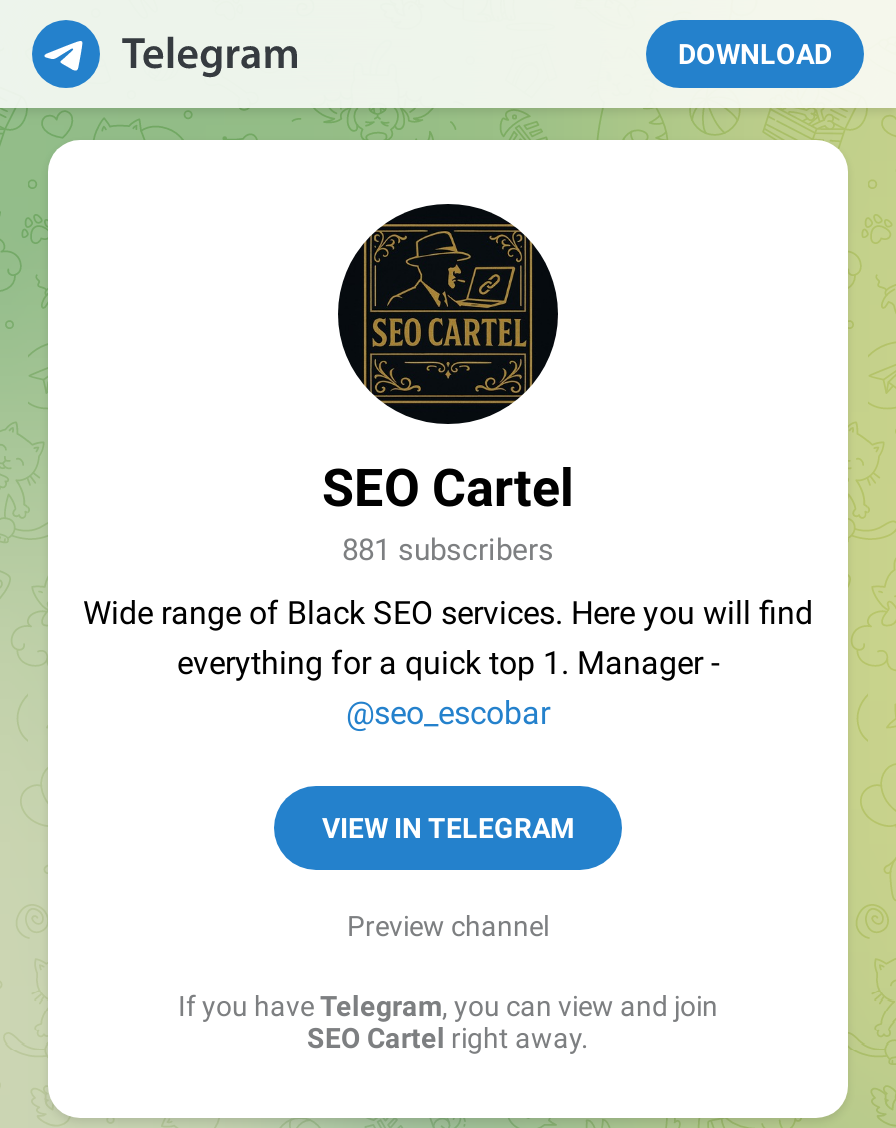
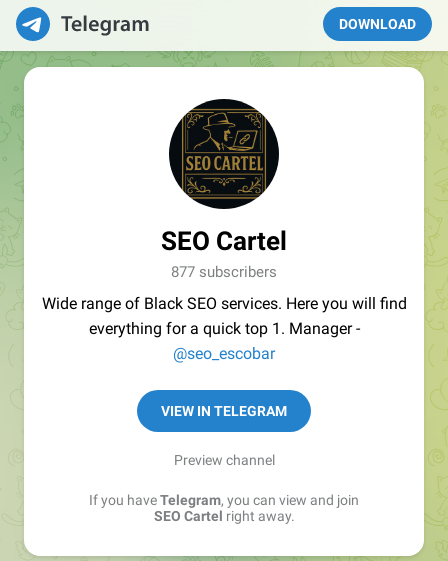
[342,532,554,568] 881 subscribers -> [171,263,277,281] 877 subscribers

